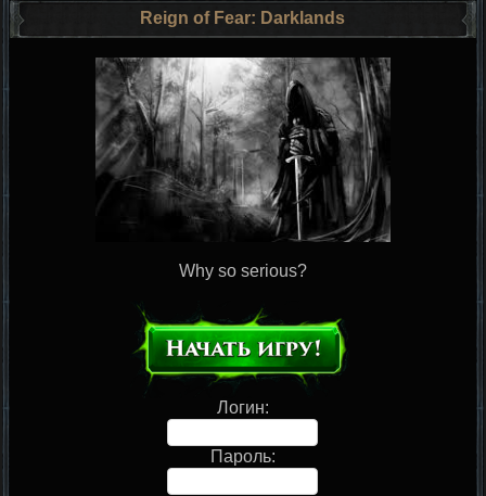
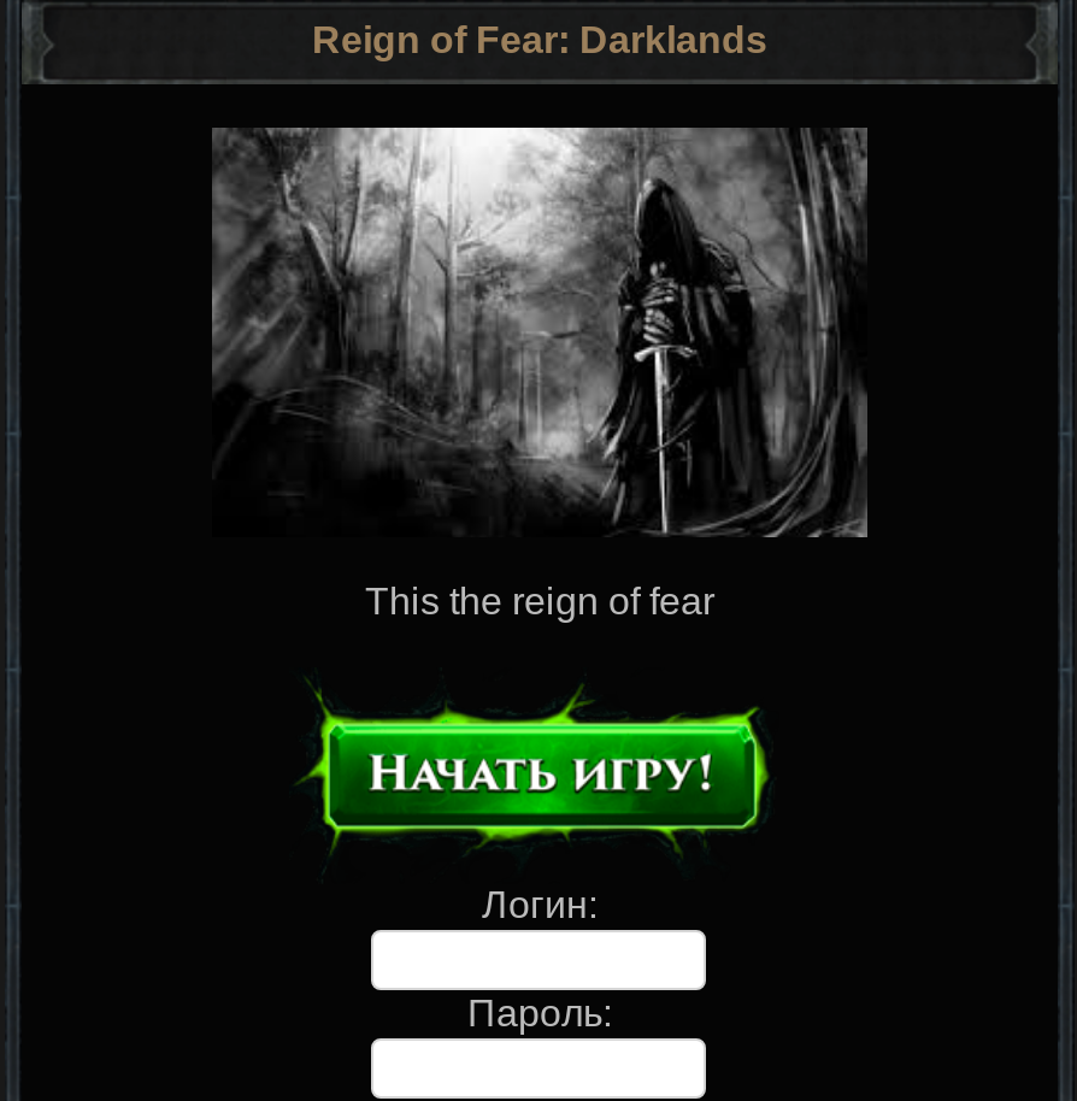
[179,262,307,280] Why so serious? -> [365,581,714,622] This the reign of fear

